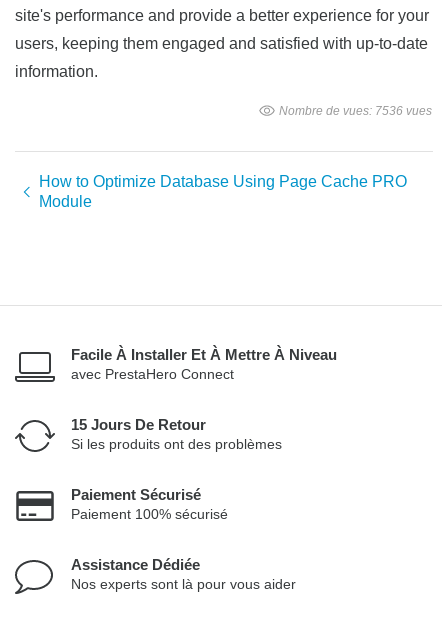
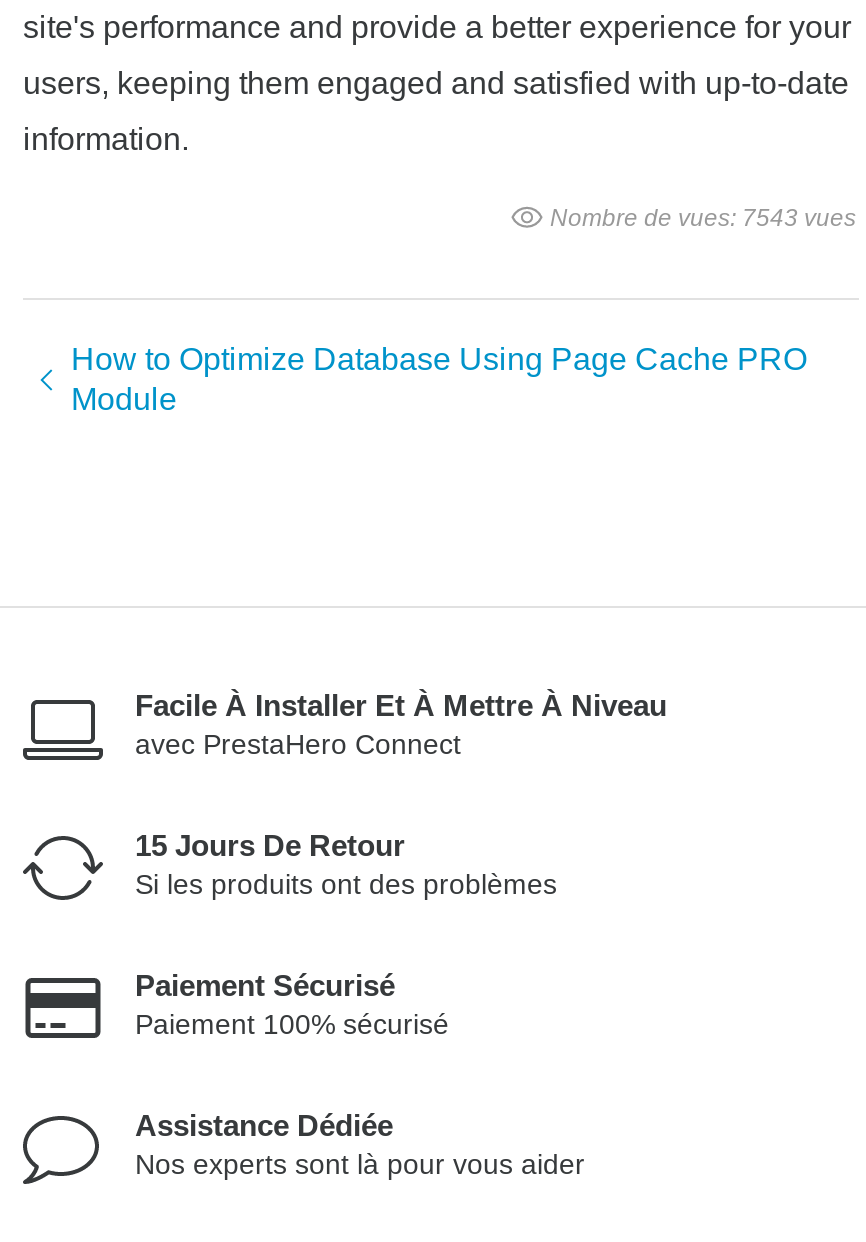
[278,104,431,118] Nombre de vues: 7536 vues -> [550,204,856,232] Nombre de vues: 7543 vues

